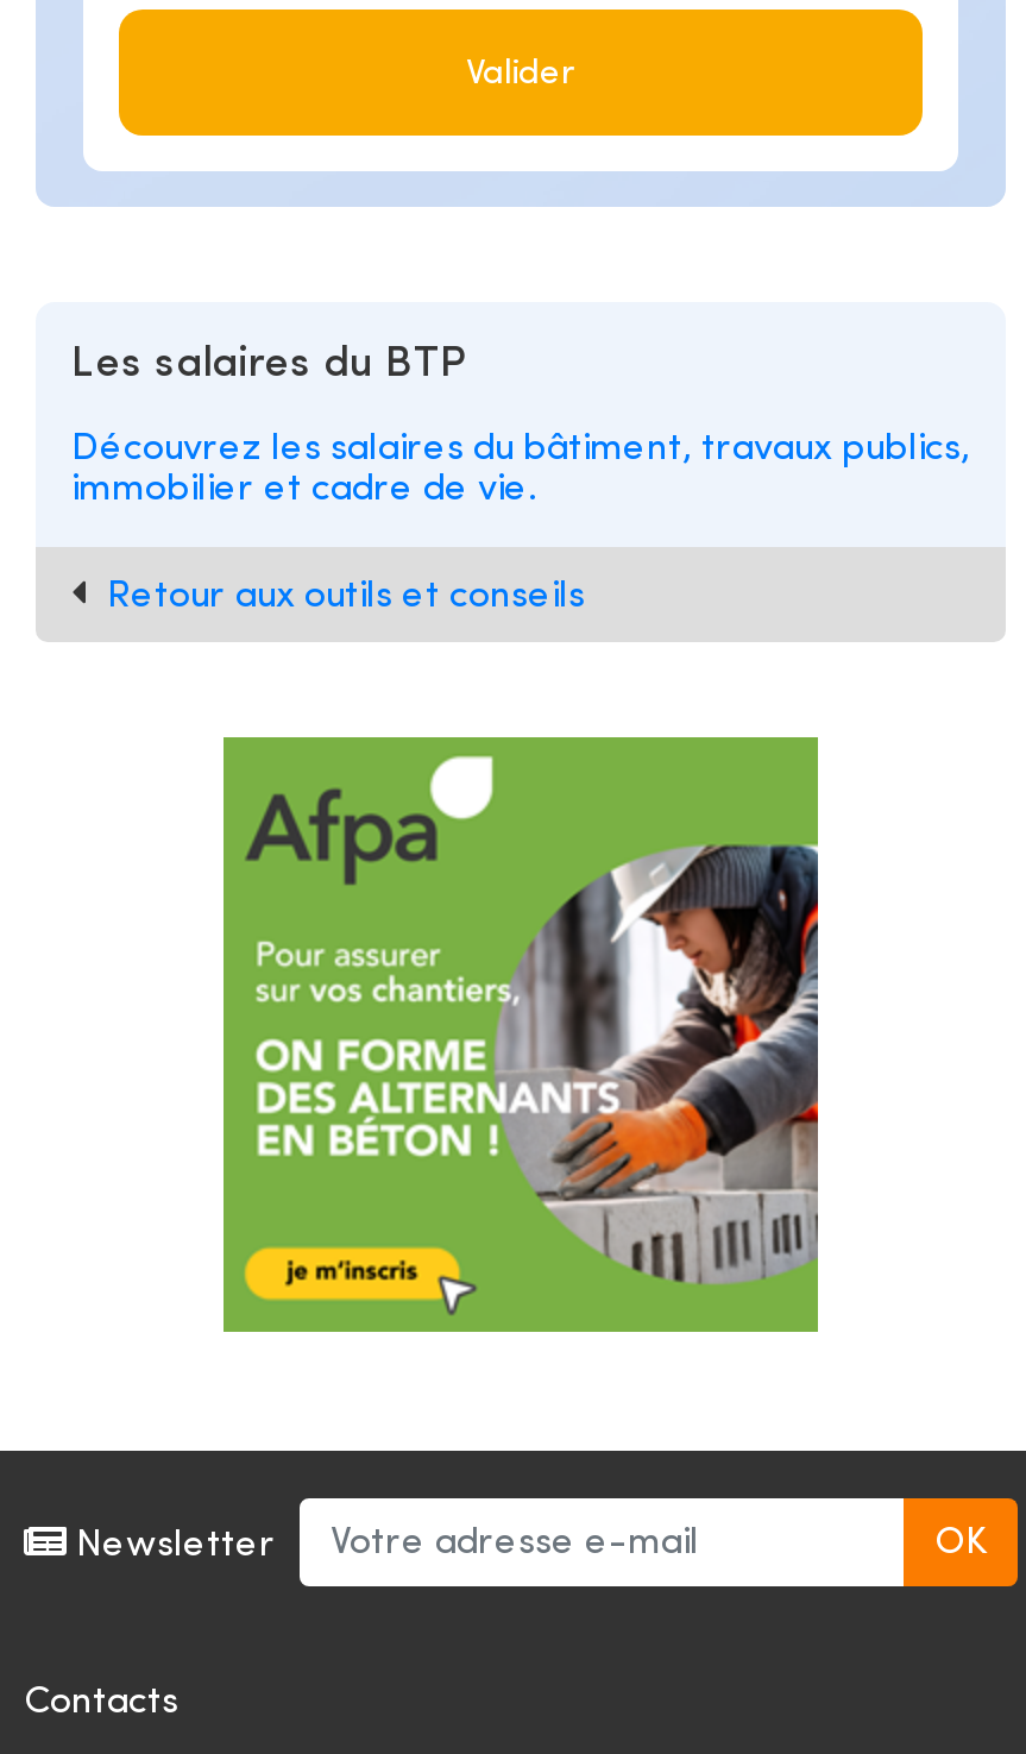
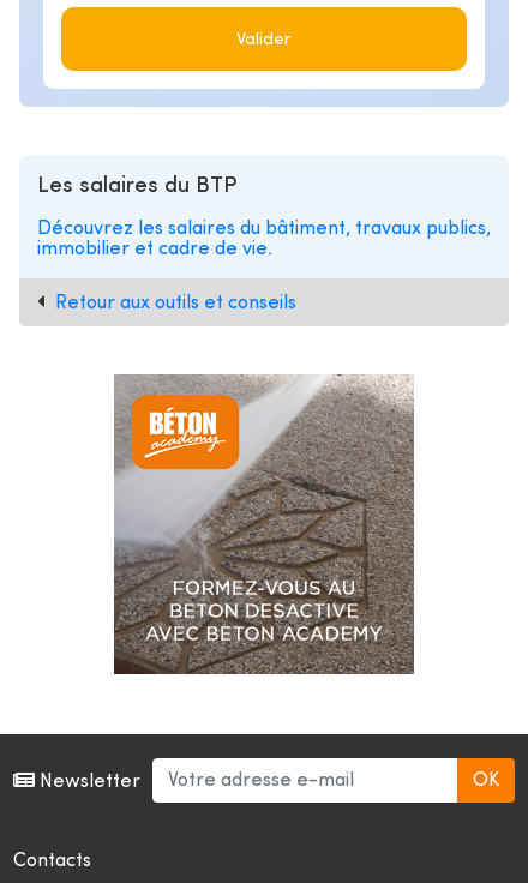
[221,735,820,1334] [image] -> [113,374,415,675] [image]

